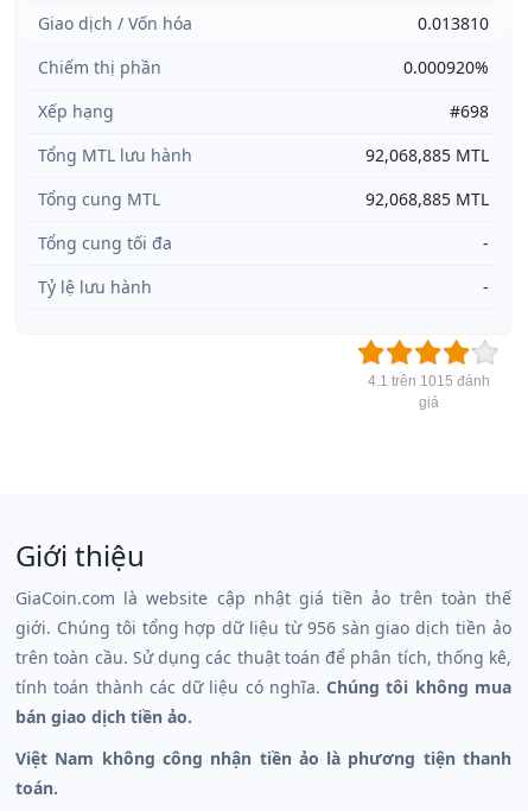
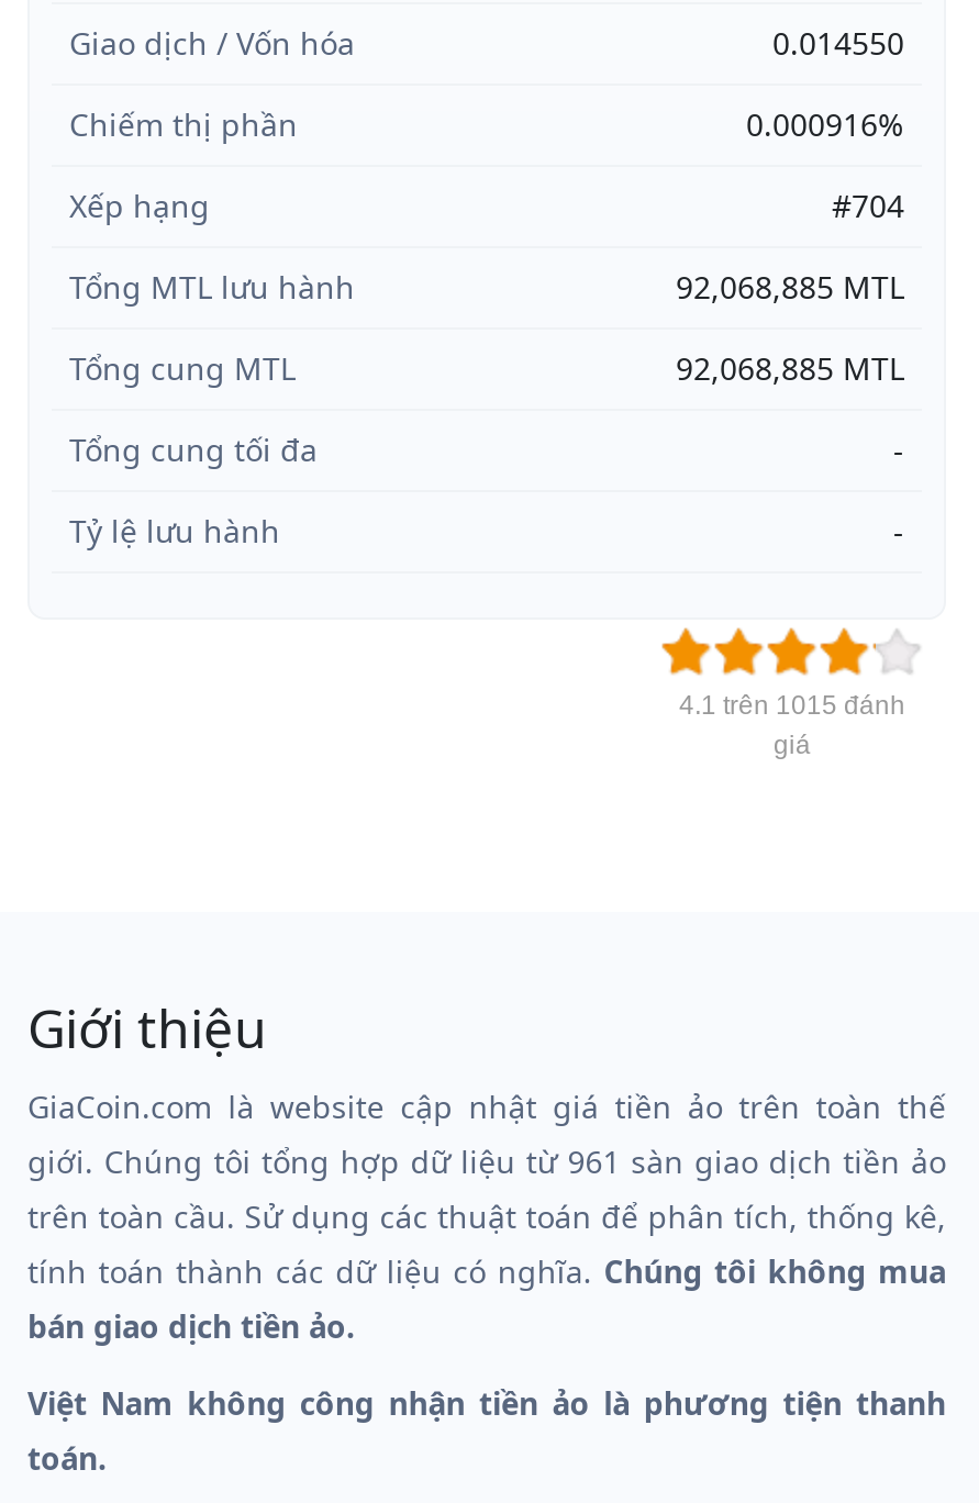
[418,12,489,34] 0.013810 -> [772,21,904,63] 0.014550
[403,55,489,78] 0.000920% -> [746,103,904,144] 0.000916%
[450,99,489,122] #698 -> [832,184,904,226] #704
[15,616,511,638] giới. Chúng tôi tổng hợp dữ liệu từ 956 sàn giao dịch tiền ảo -> [27,1140,946,1182] giới. Chúng tôi tổng hợp dữ liệu từ 961 sàn giao dịch tiền ảo

